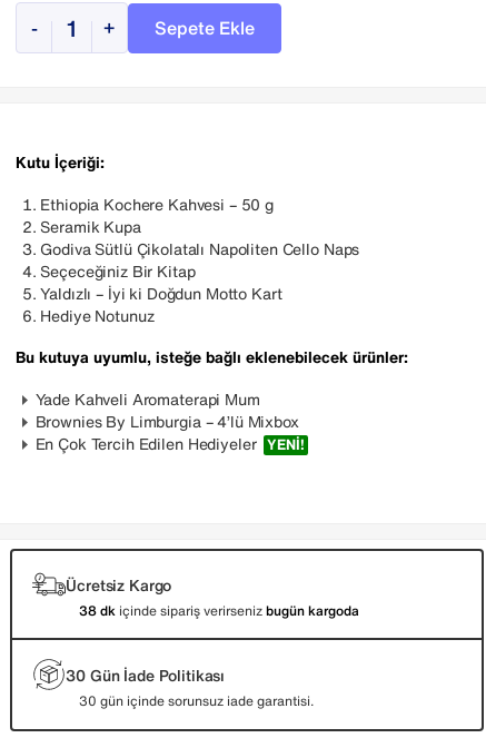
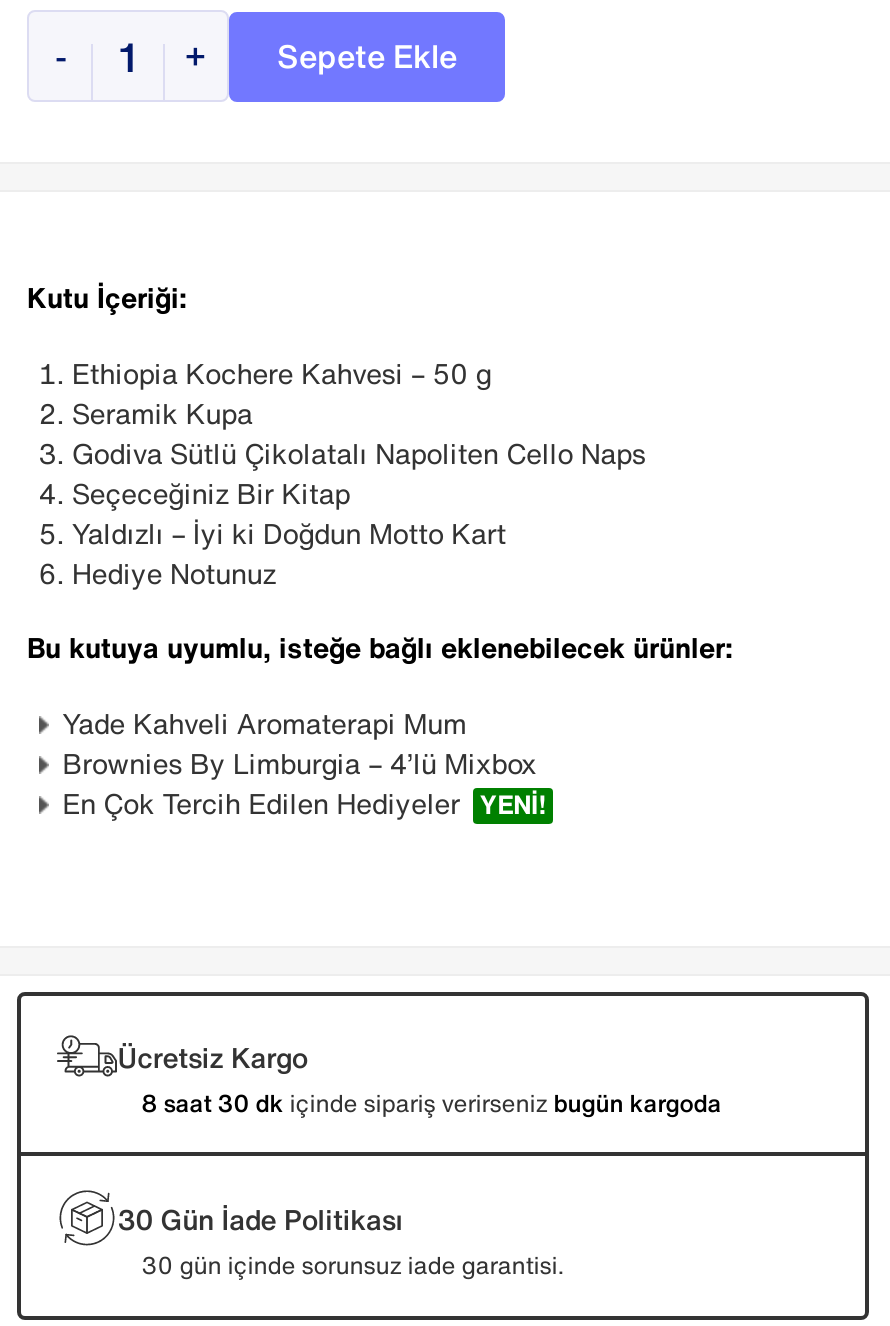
[79,601,359,620] 38 dk içinde sipariş verirseniz bugün kargoda -> [141,1086,721,1120] 8 saat 30 dk içinde sipariş verirseniz bugün kargoda

